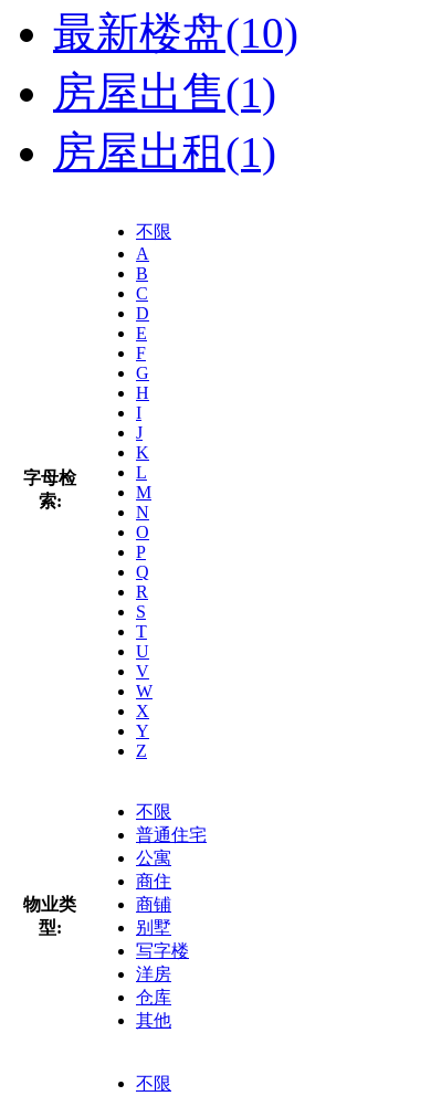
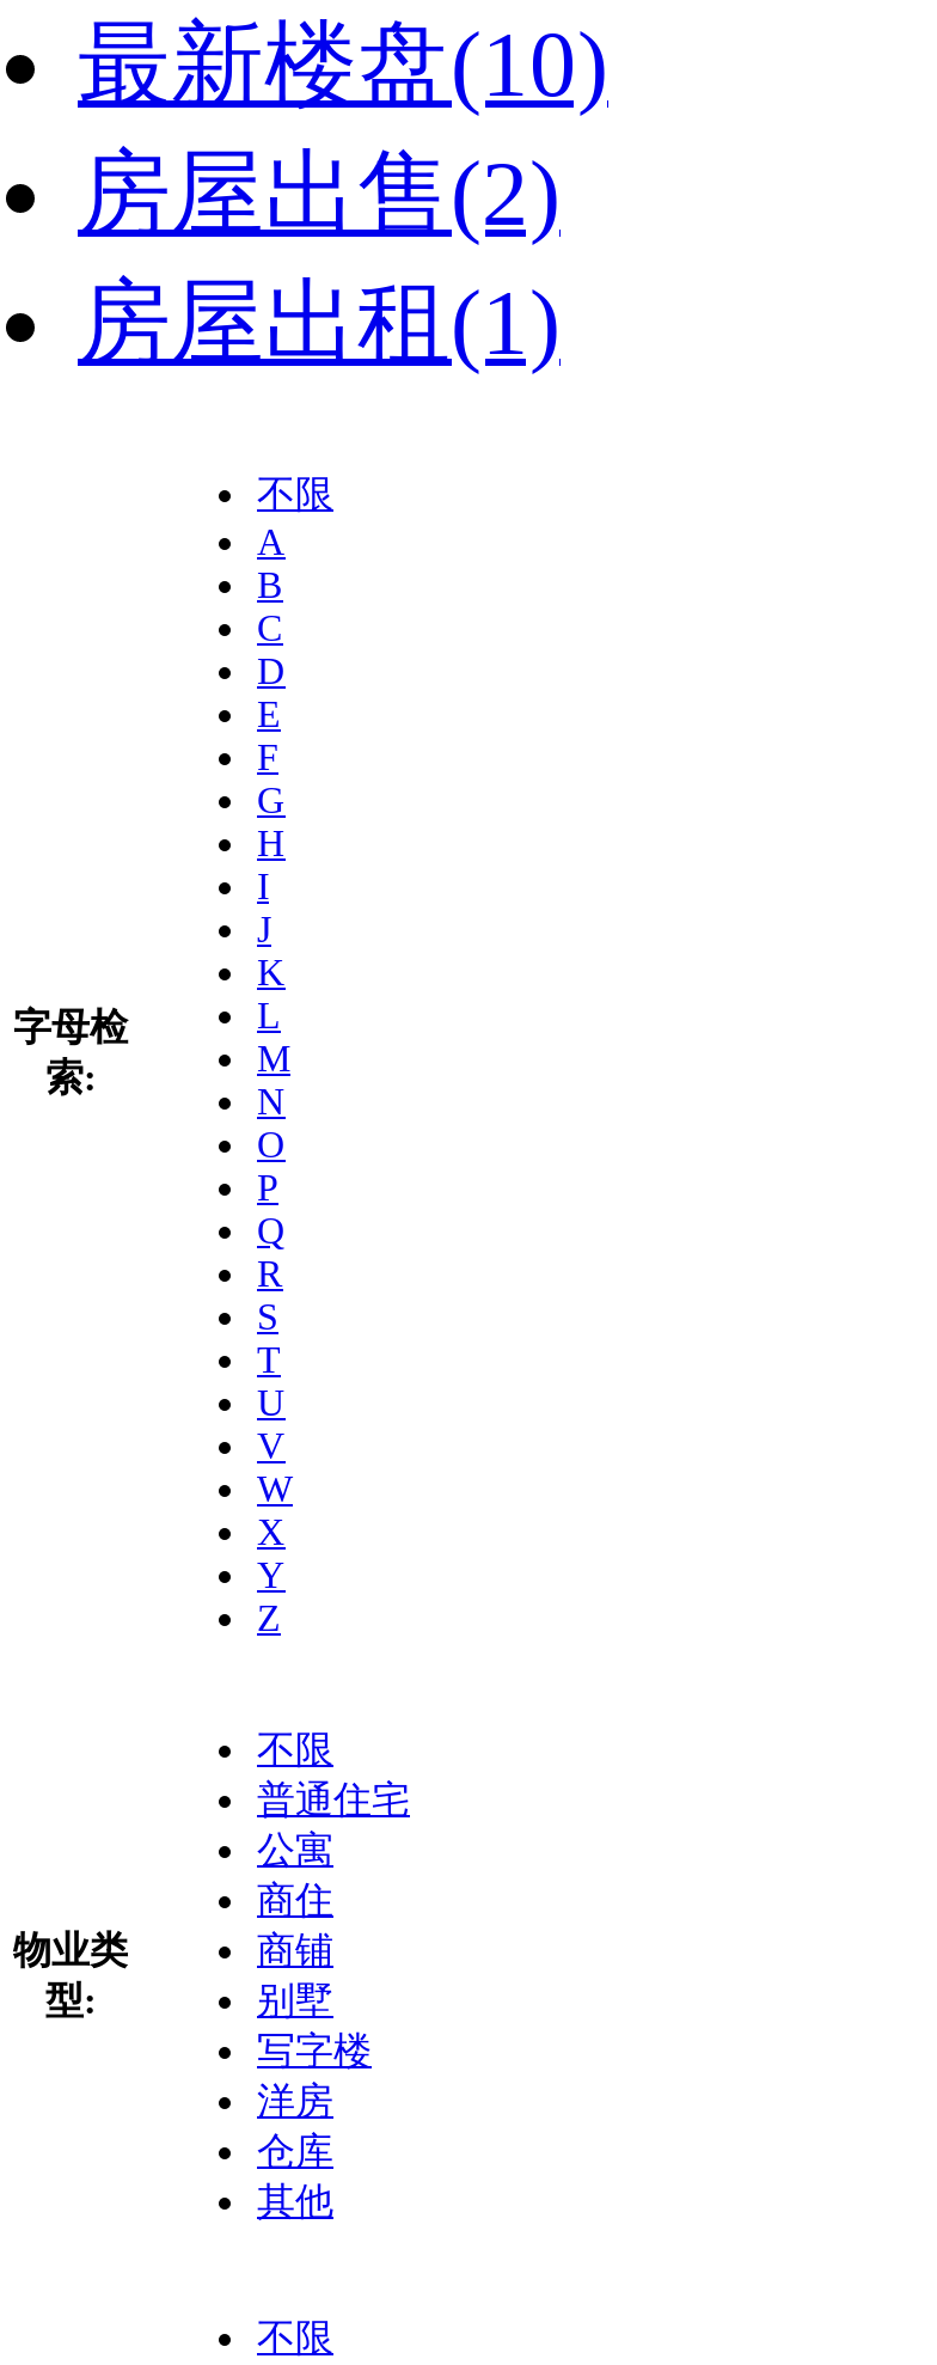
[53,68,276,116] 房屋出售(1) -> [78,141,561,244] 房屋出售(2)

